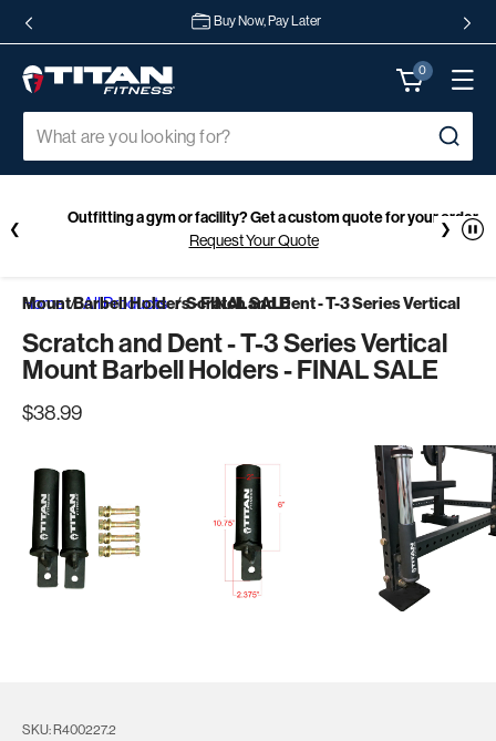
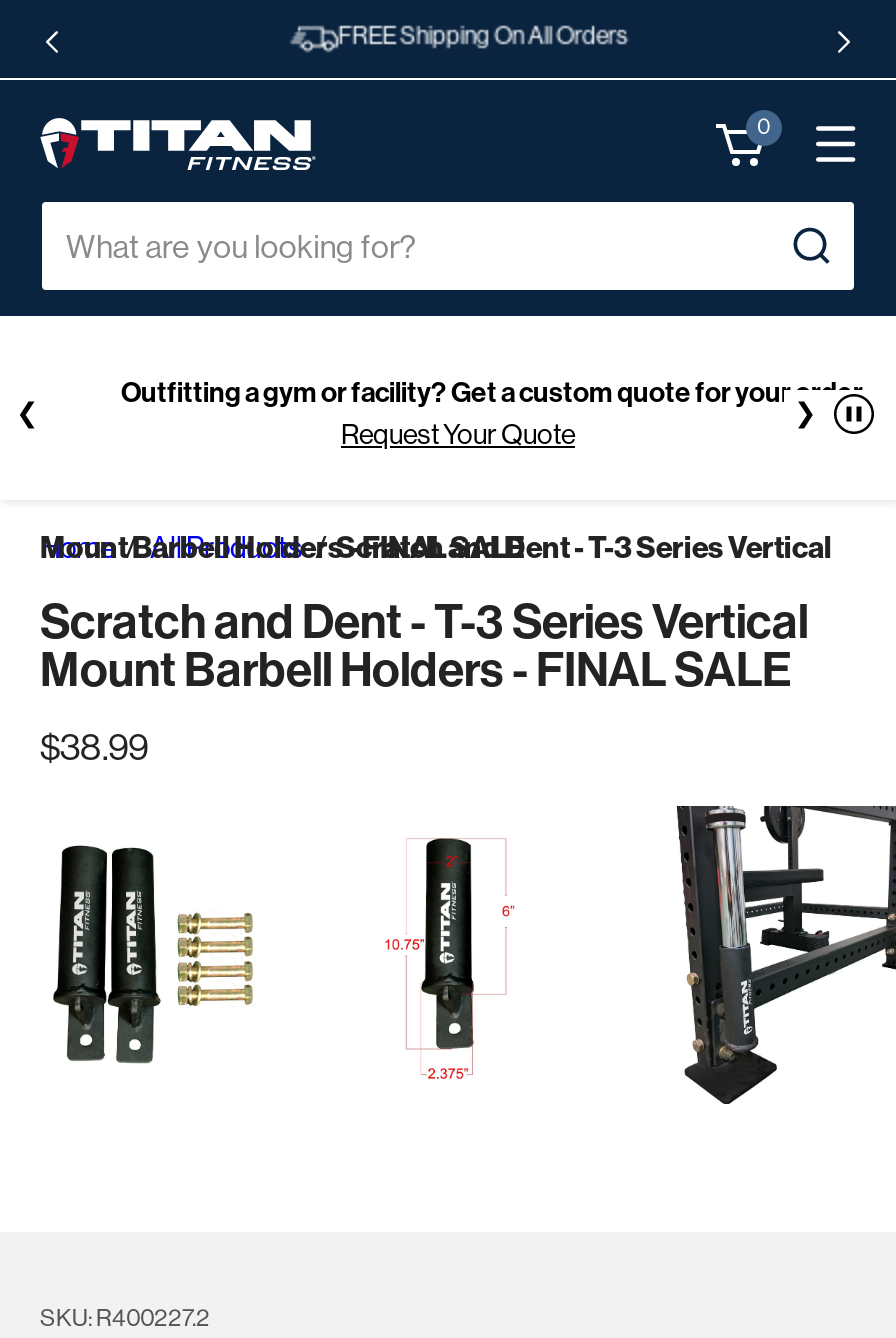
[214,13,321,28] Buy Now, Pay Later -> [338,23,628,51] FREE Shipping On All Orders

